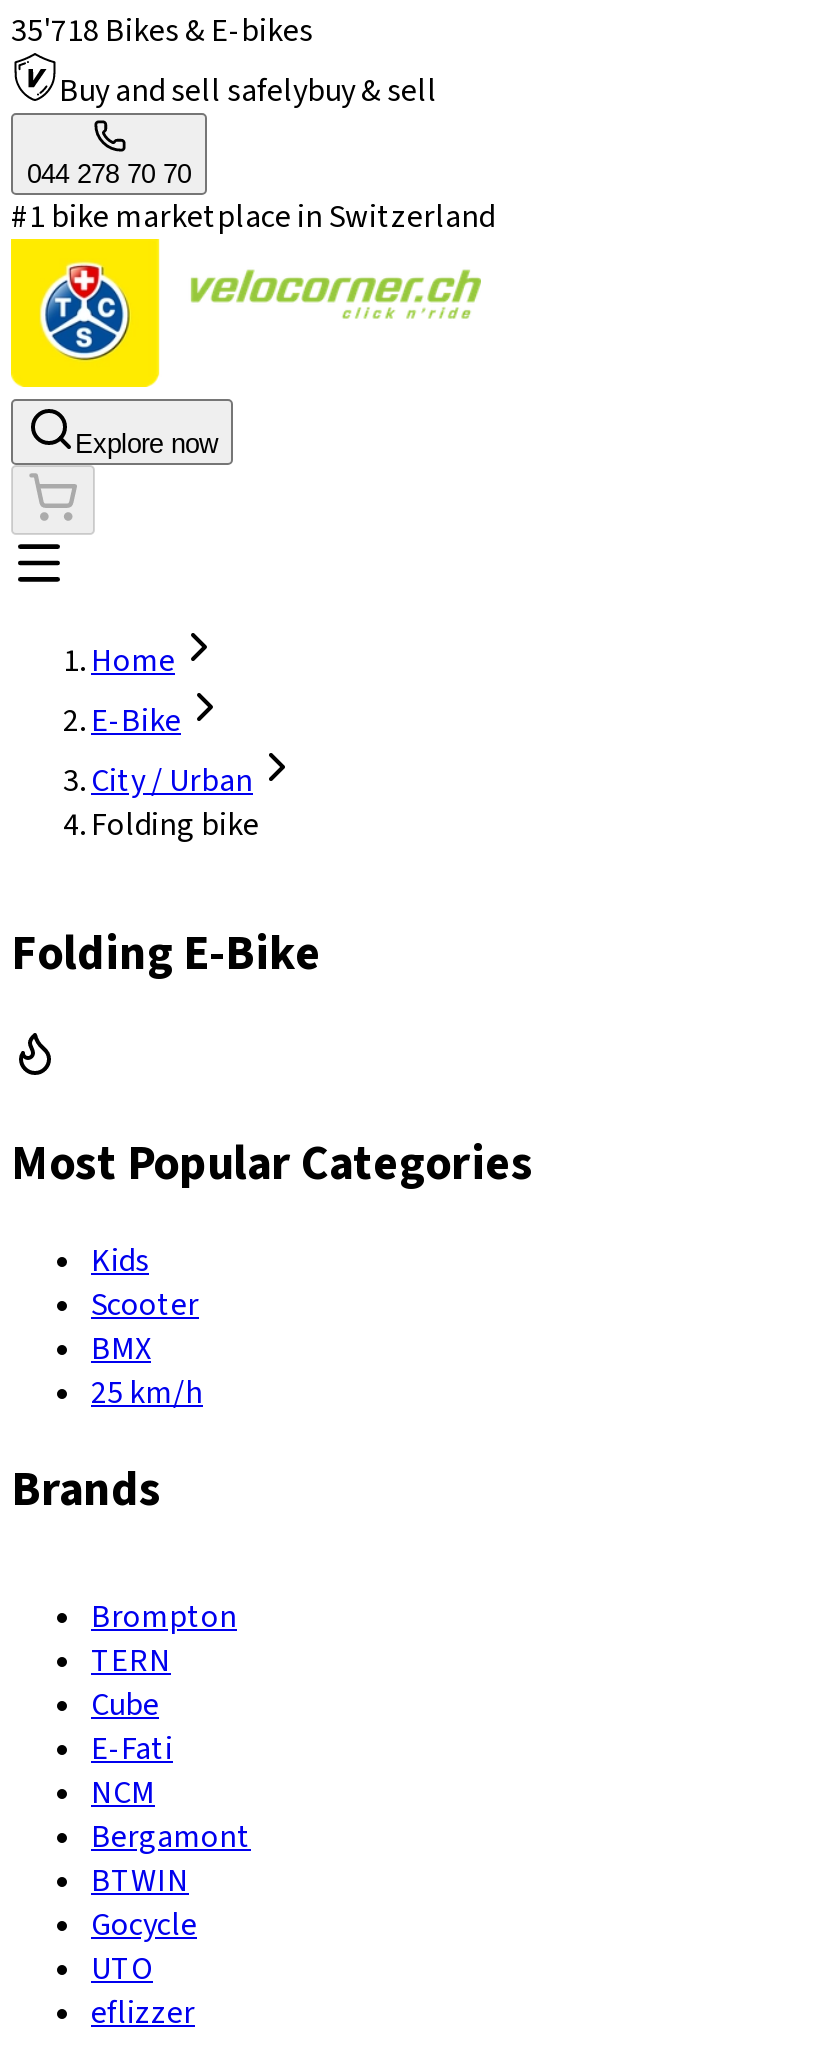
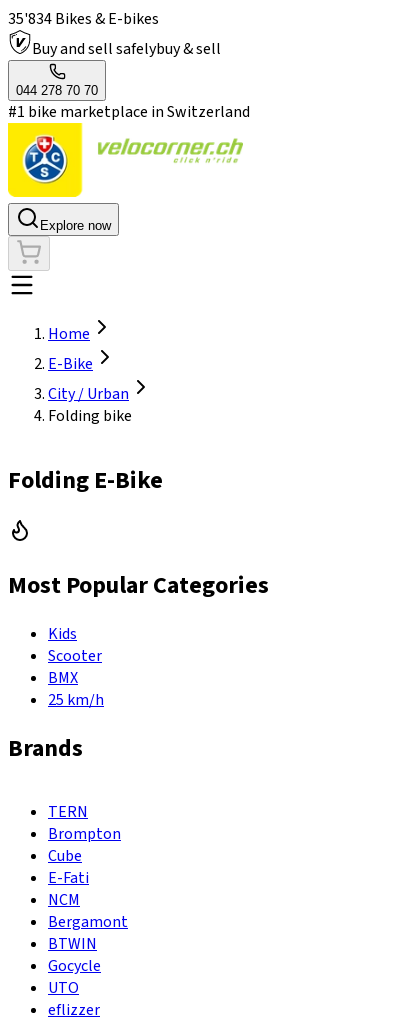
[11,9,313,53] 35'718 Bikes & E-bikes -> [8,8,159,30] 35'834 Bikes & E-bikes
moved [91,1596,237,1640] -> [48,823,121,845]: Brompton
moved [91,1640,171,1684] -> [48,801,88,823]: TERN

